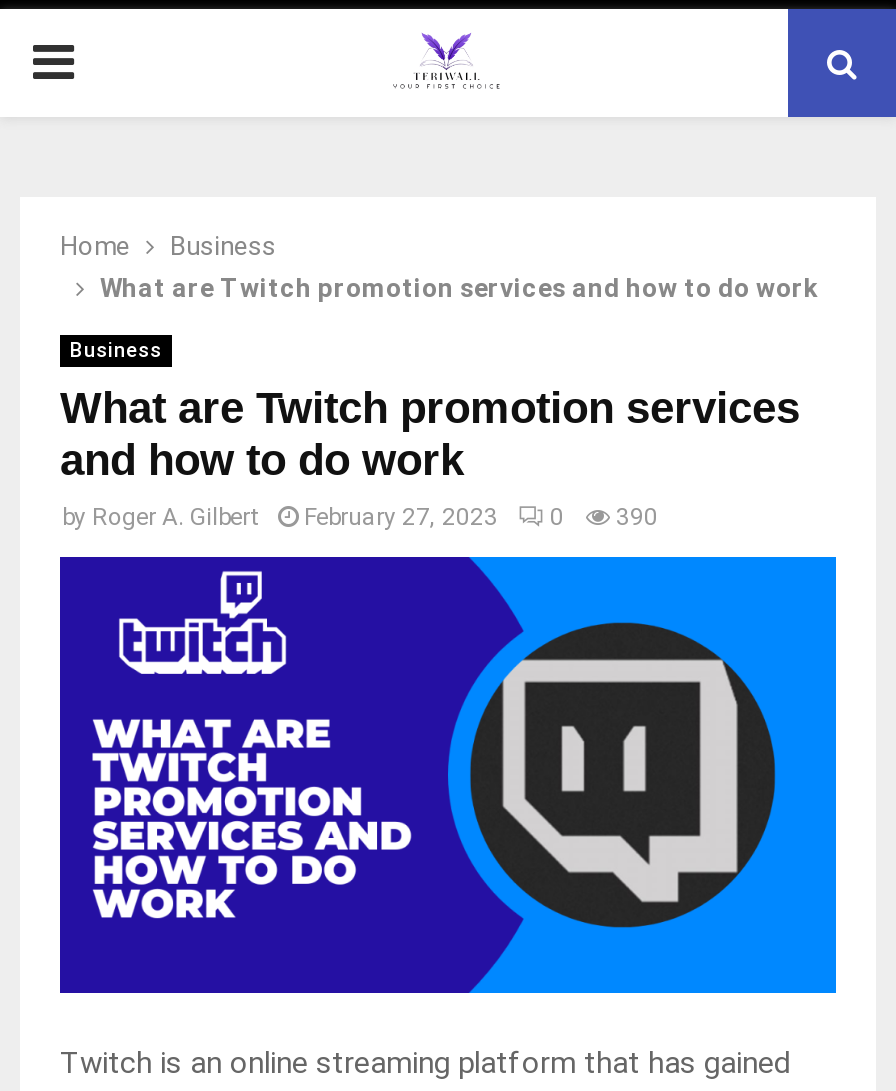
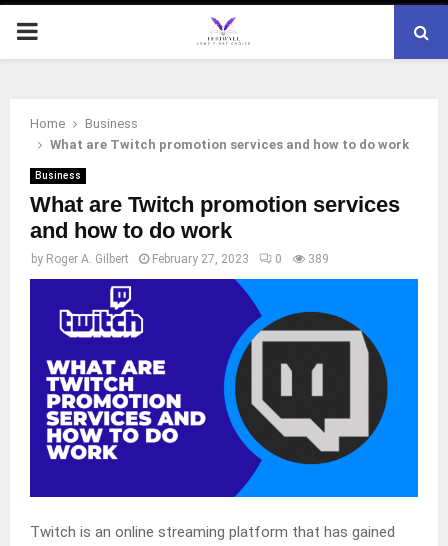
[62,503,658,531] by Roger A. Gilbert February 27, 2023 0 390 -> [31,252,329,266] by Roger A. Gilbert February 27, 2023 0 389

